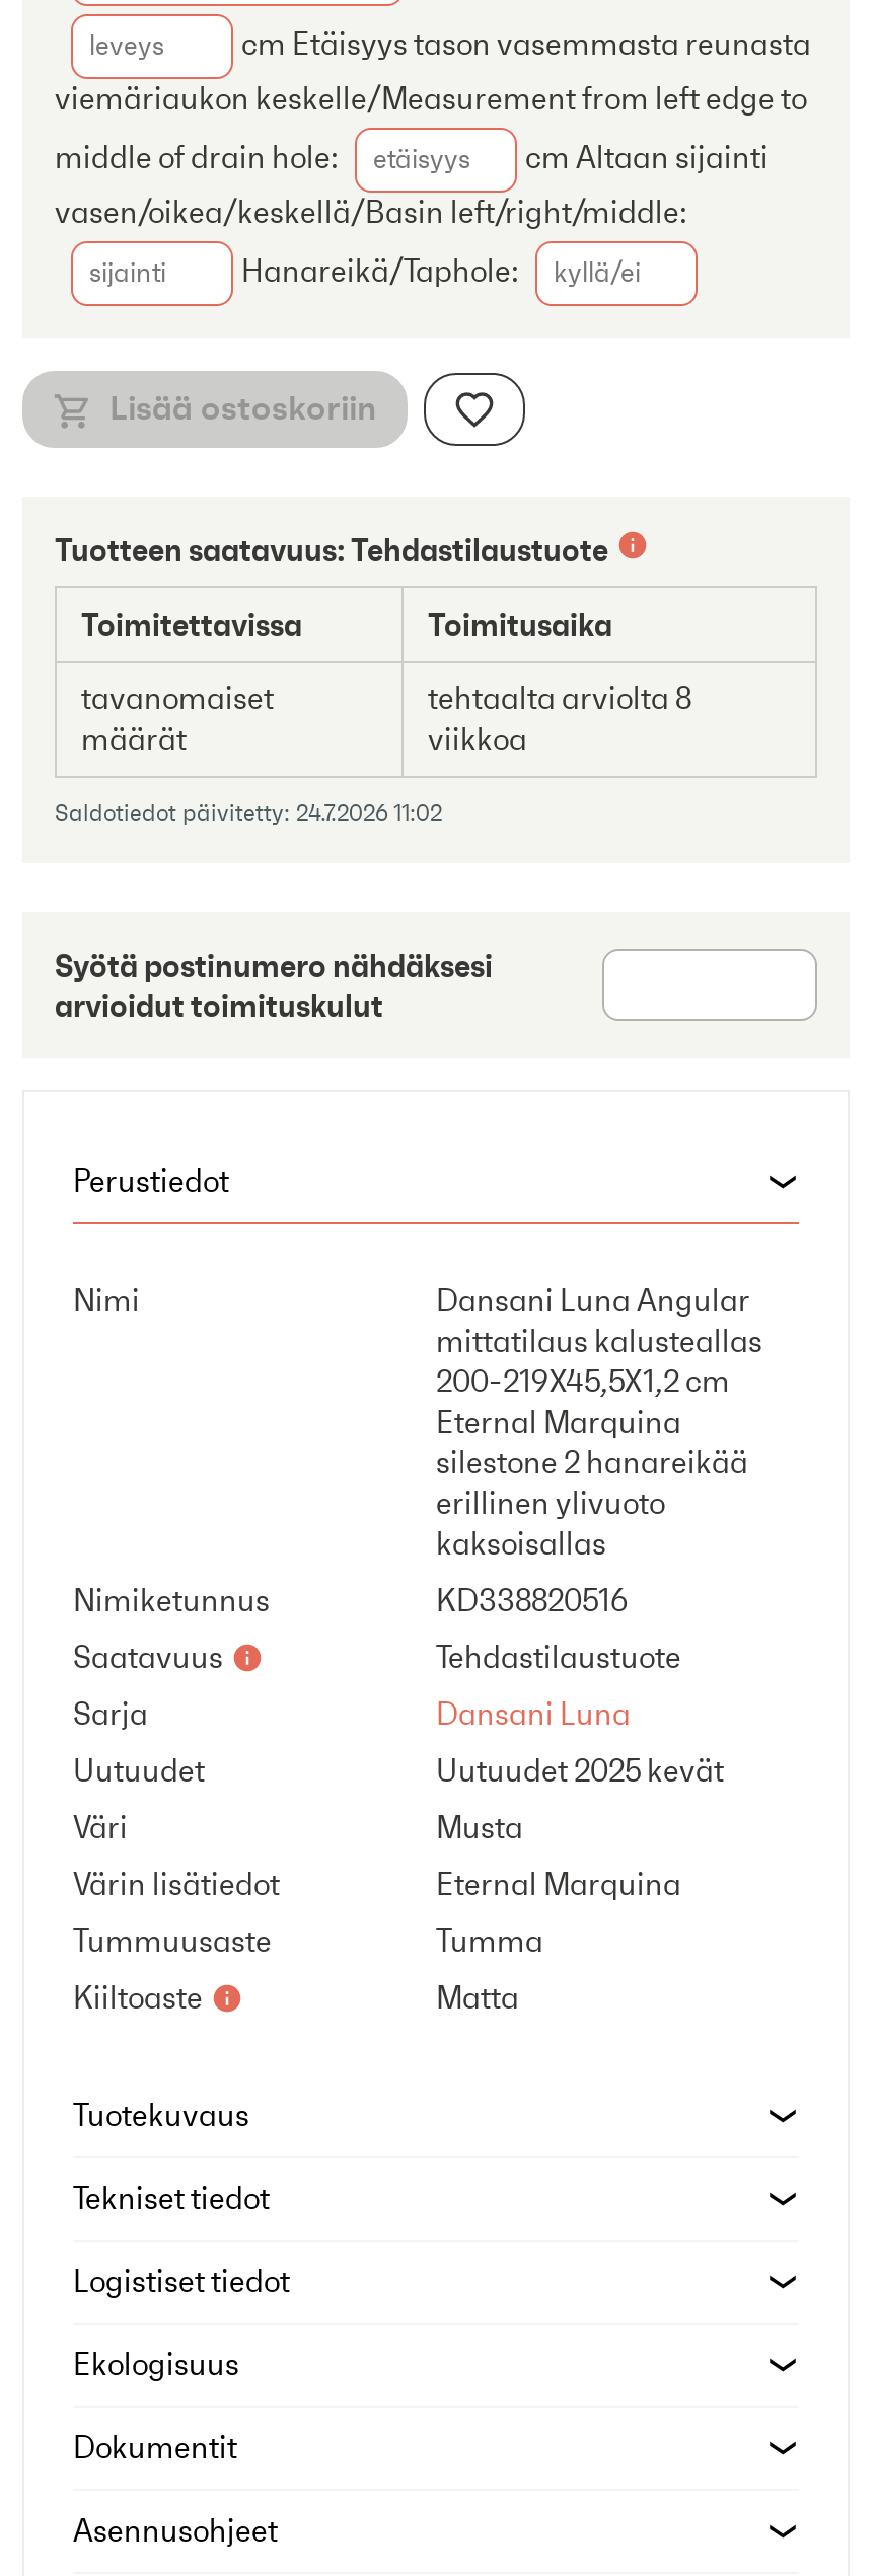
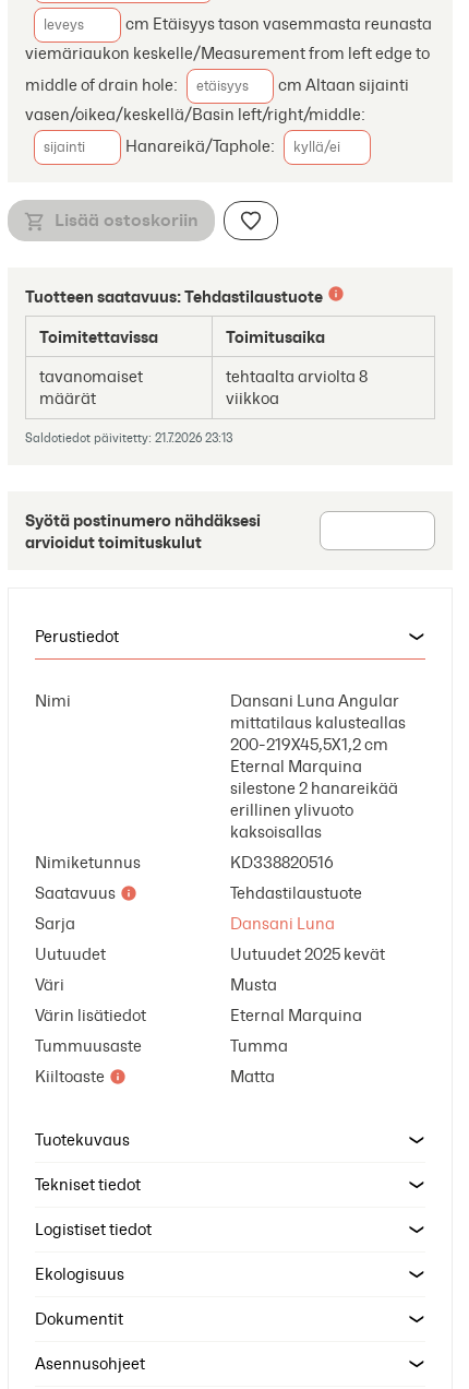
[55,799,442,827] Saldotiedot päivitetty: 24.7.2026 11:02 -> [25,430,232,446] Saldotiedot päivitetty: 21.7.2026 23:13

